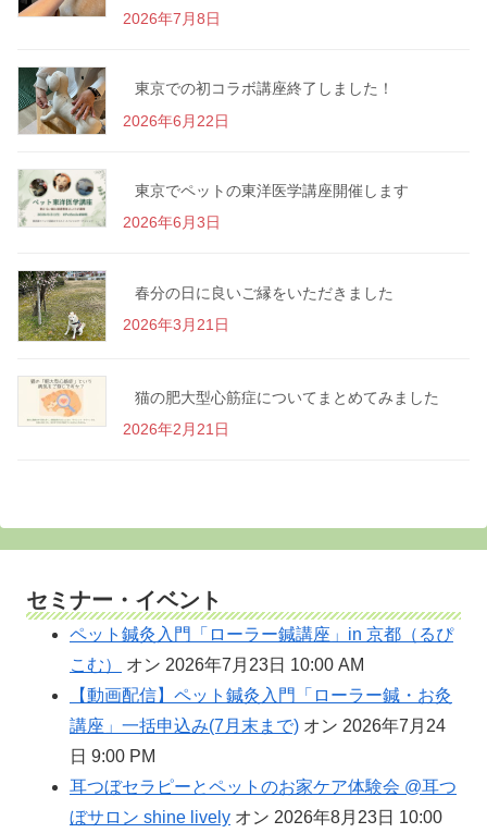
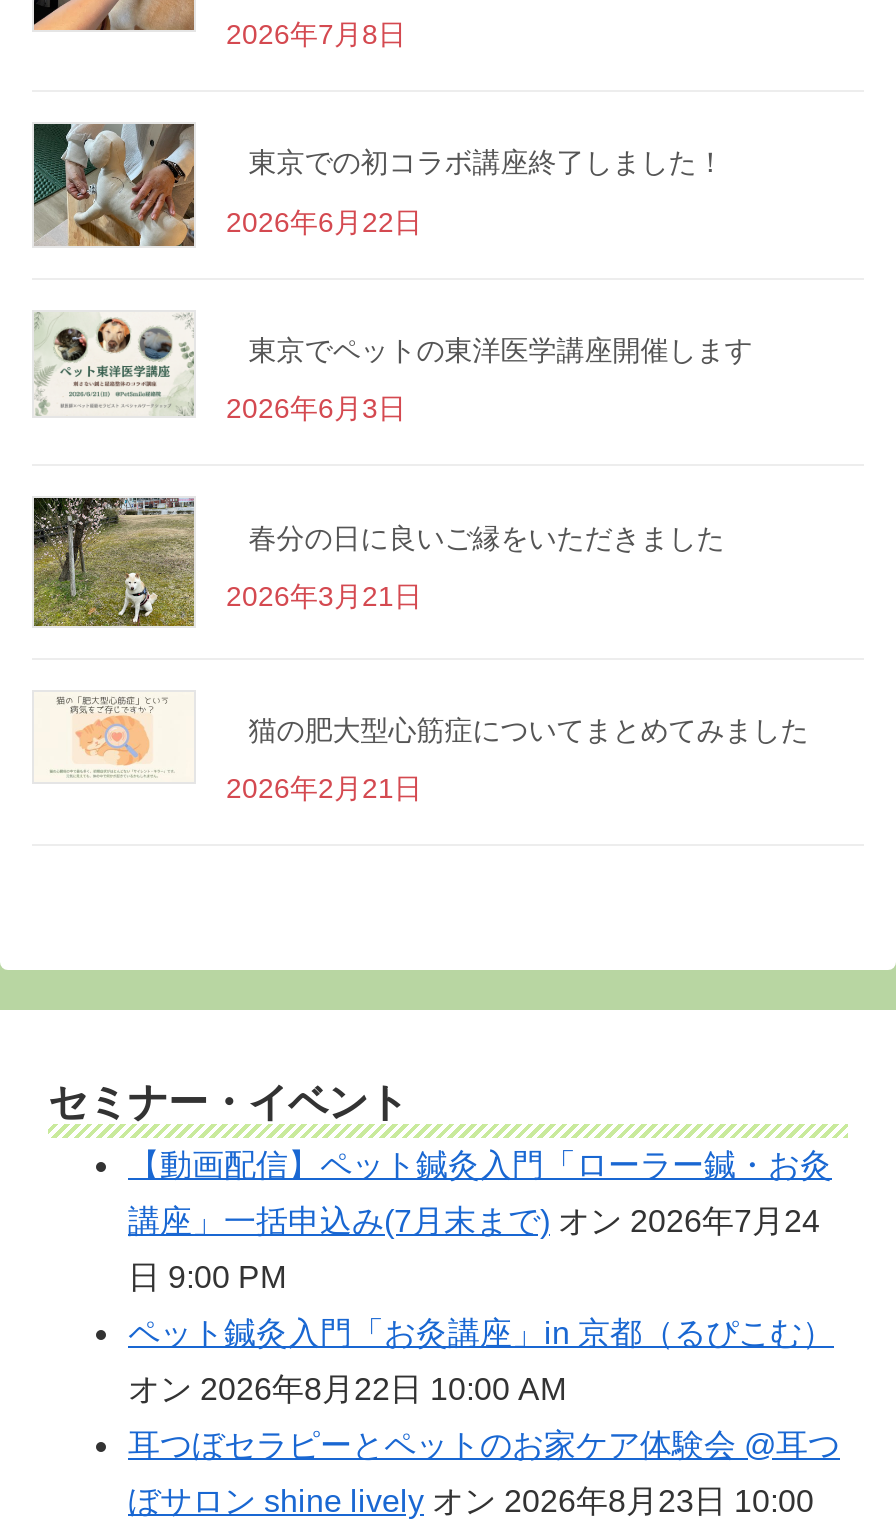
[70,625,453,674] ペット鍼灸入門「ローラー鍼講座」in 京都（るぴ | こむ）オン 2026年7月23日 10:00 AM -> none
moved [70,686,452,766] -> [128,1149,832,1295]: 【動画配信】ペット鍼灸入門「ローラー鍼・お灸 | 講座」一括申込み(7月末まで)オン 2026年7月24 | 日 9:00 PM
none -> [128,1317,834,1407] ペット鍼灸入門「お灸講座」in 京都（るぴこむ） | オン 2026年8月22日 10:00 AM

